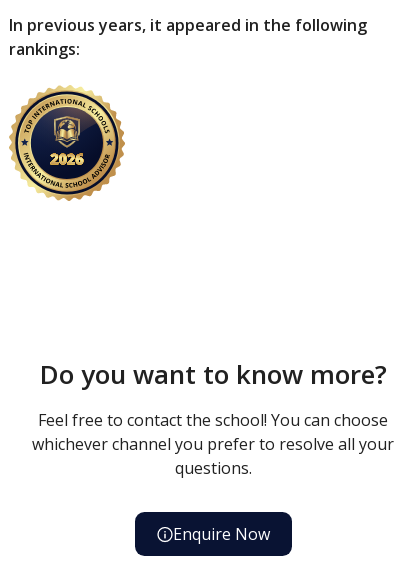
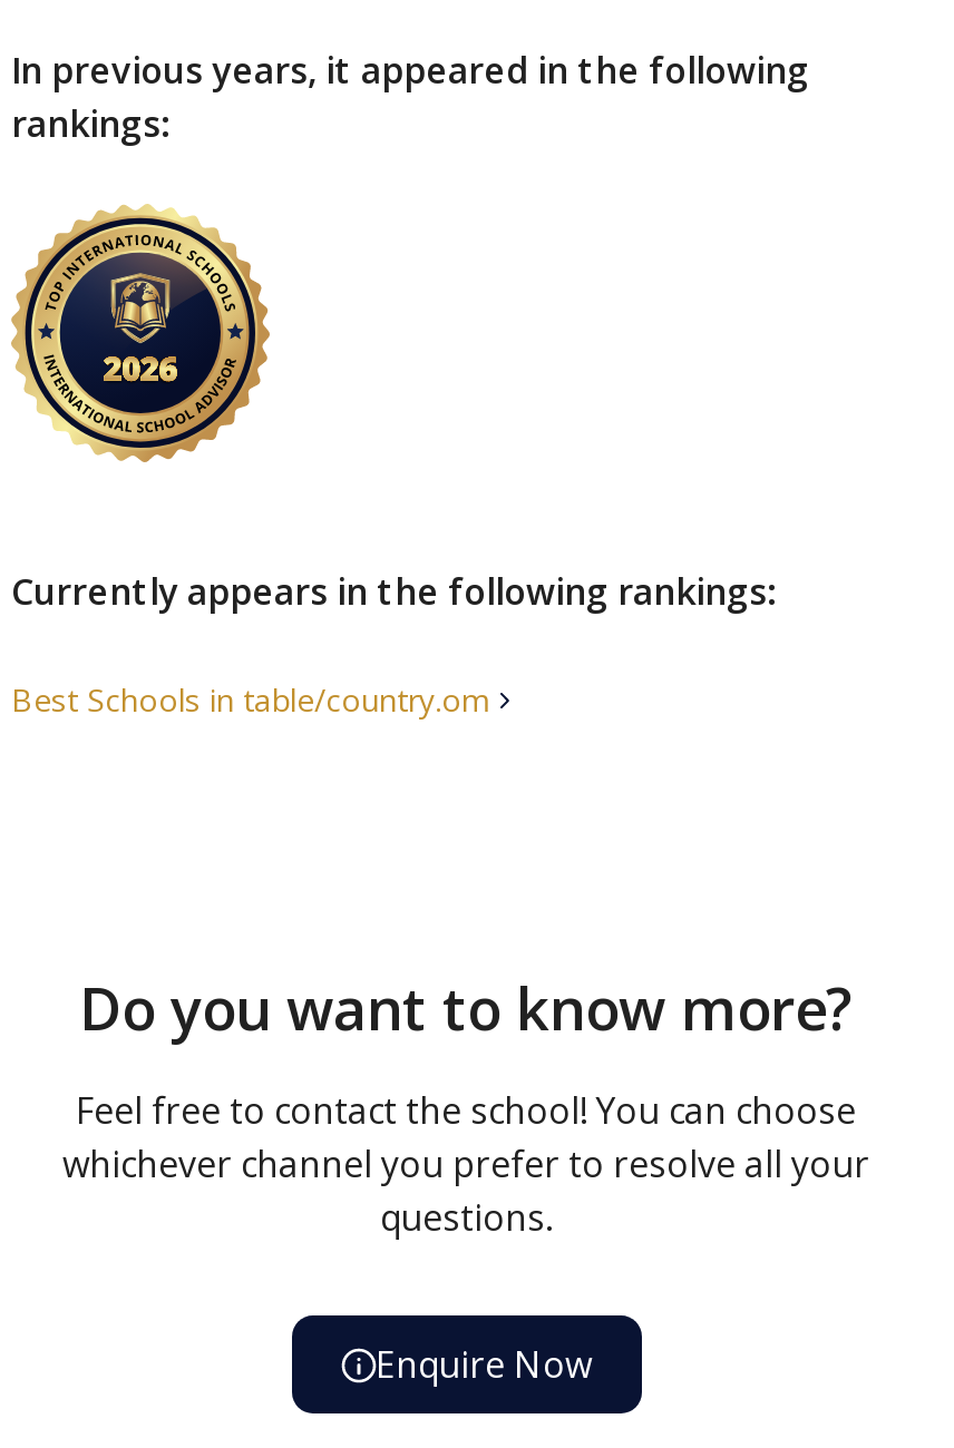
none -> [11,567,776,721] Currently appears in the following rankings: | Best Schools in table/country.om

